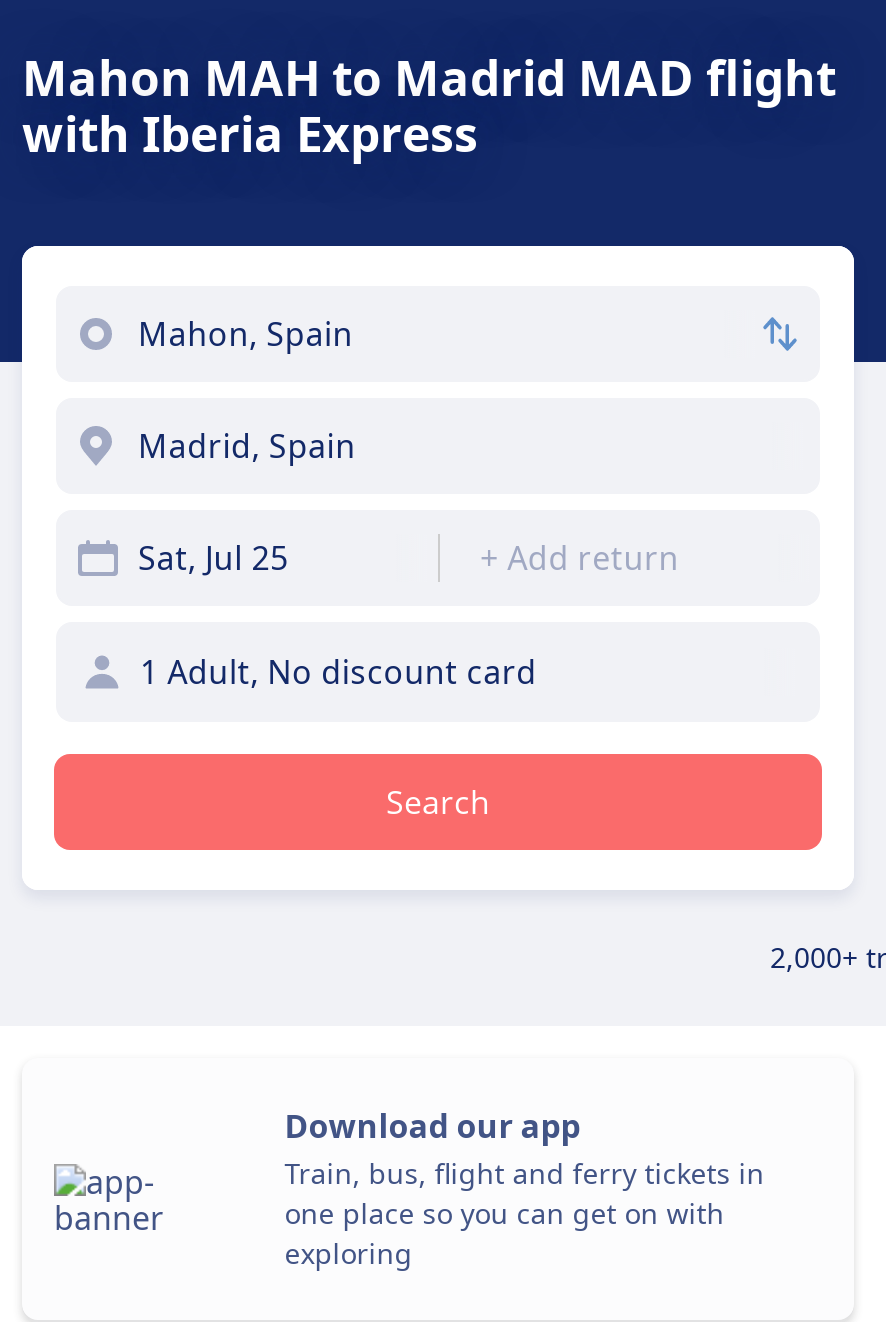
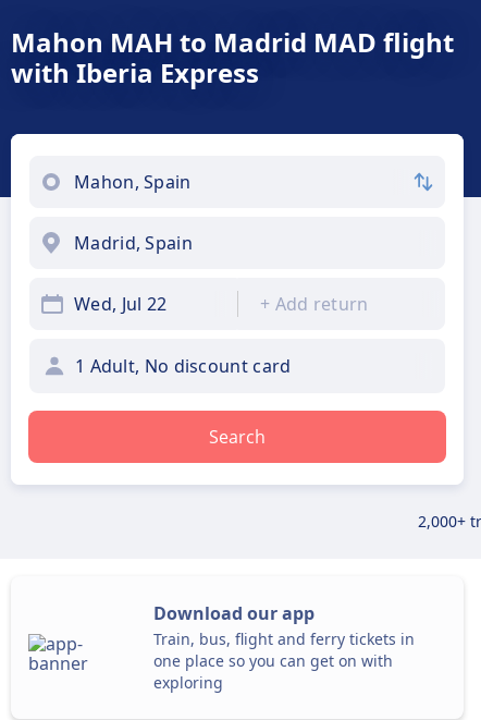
[138,536,289,580] Sat, Jul 25 -> [74,292,167,316] Wed, Jul 22

